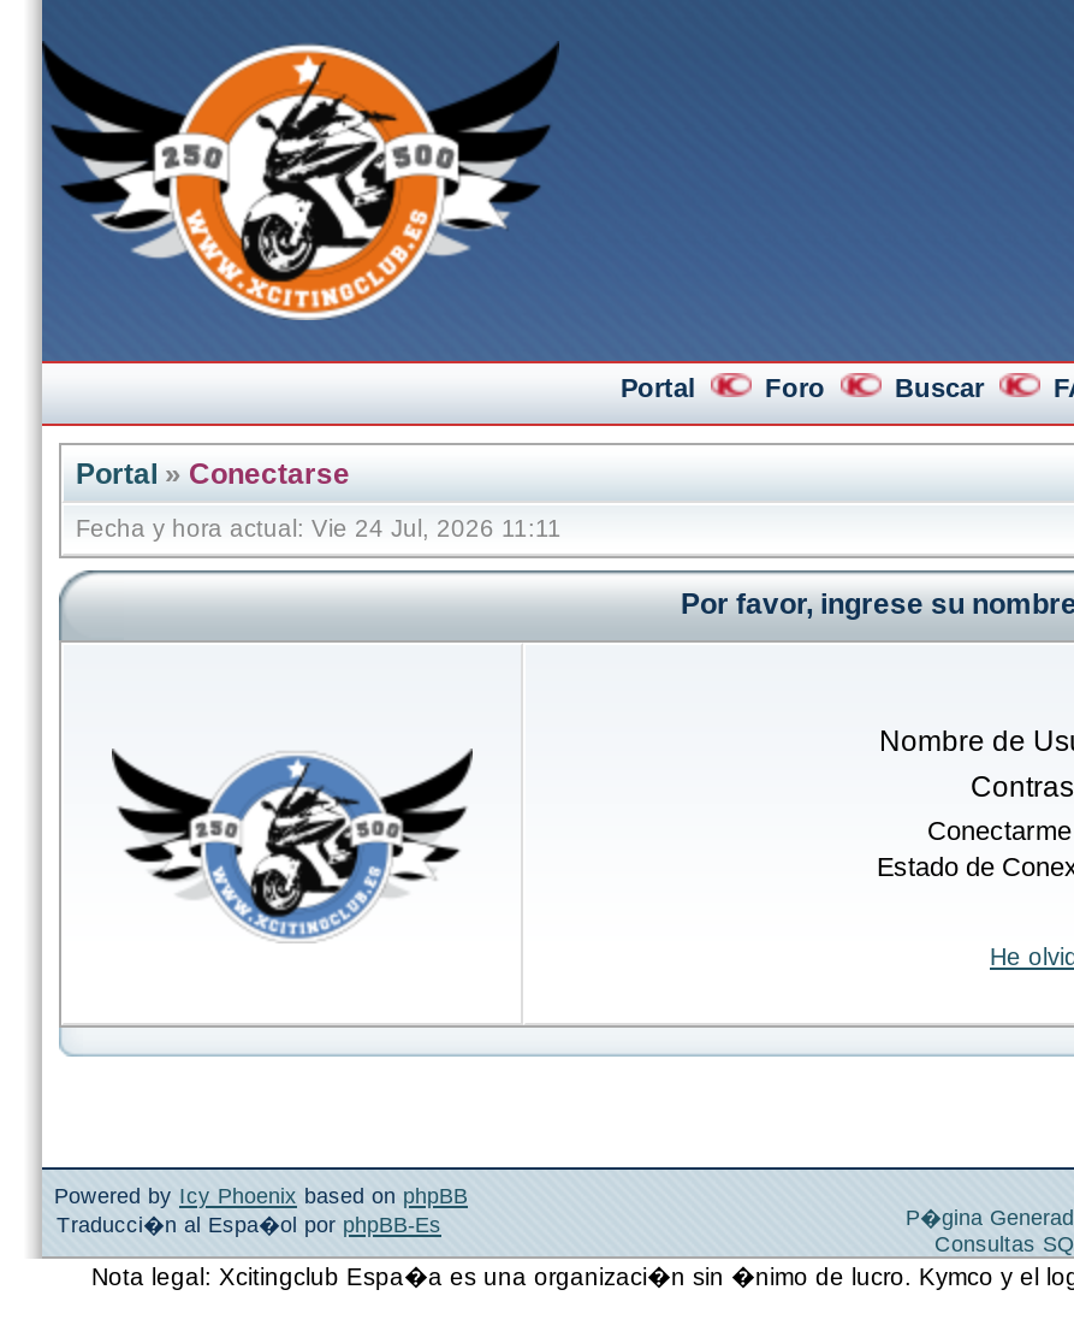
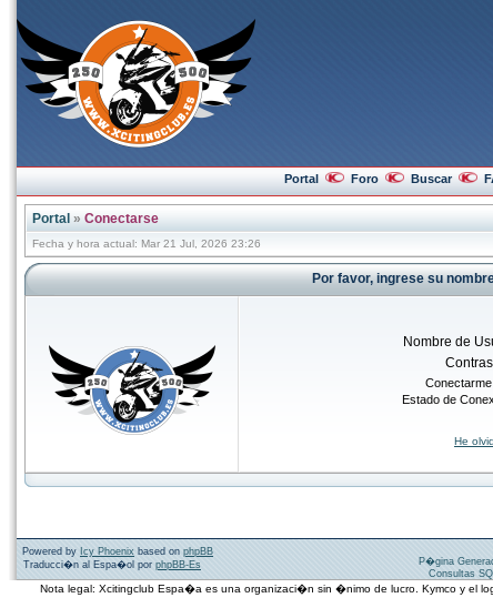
[76,515,562,542] Fecha y hora actual: Vie 24 Jul, 2026 11:11 -> [32,237,261,250] Fecha y hora actual: Mar 21 Jul, 2026 23:26

